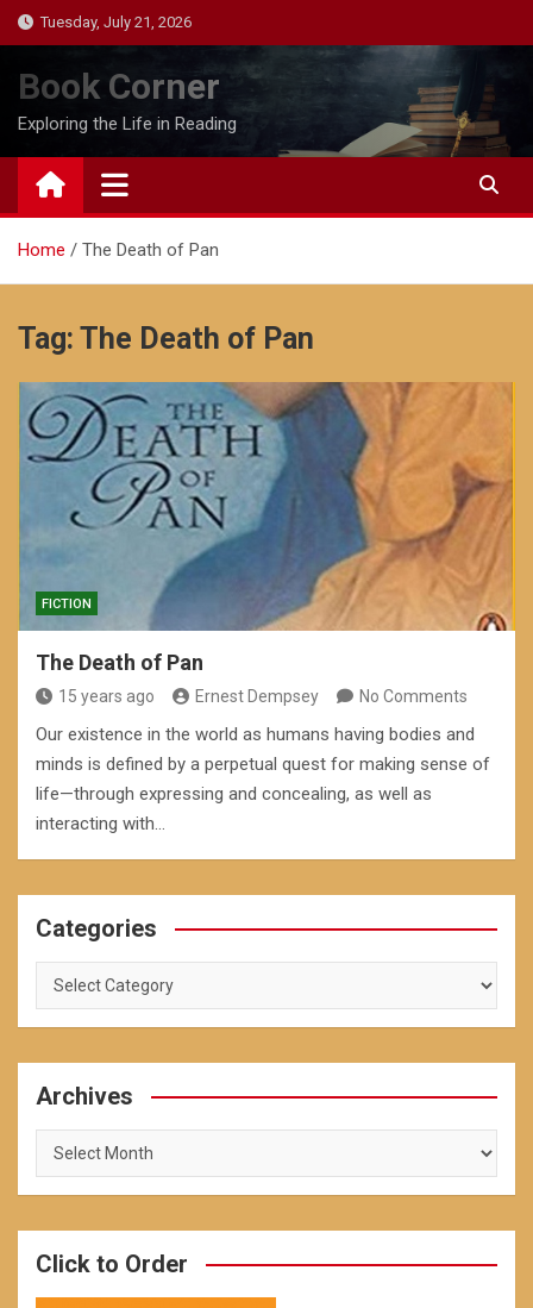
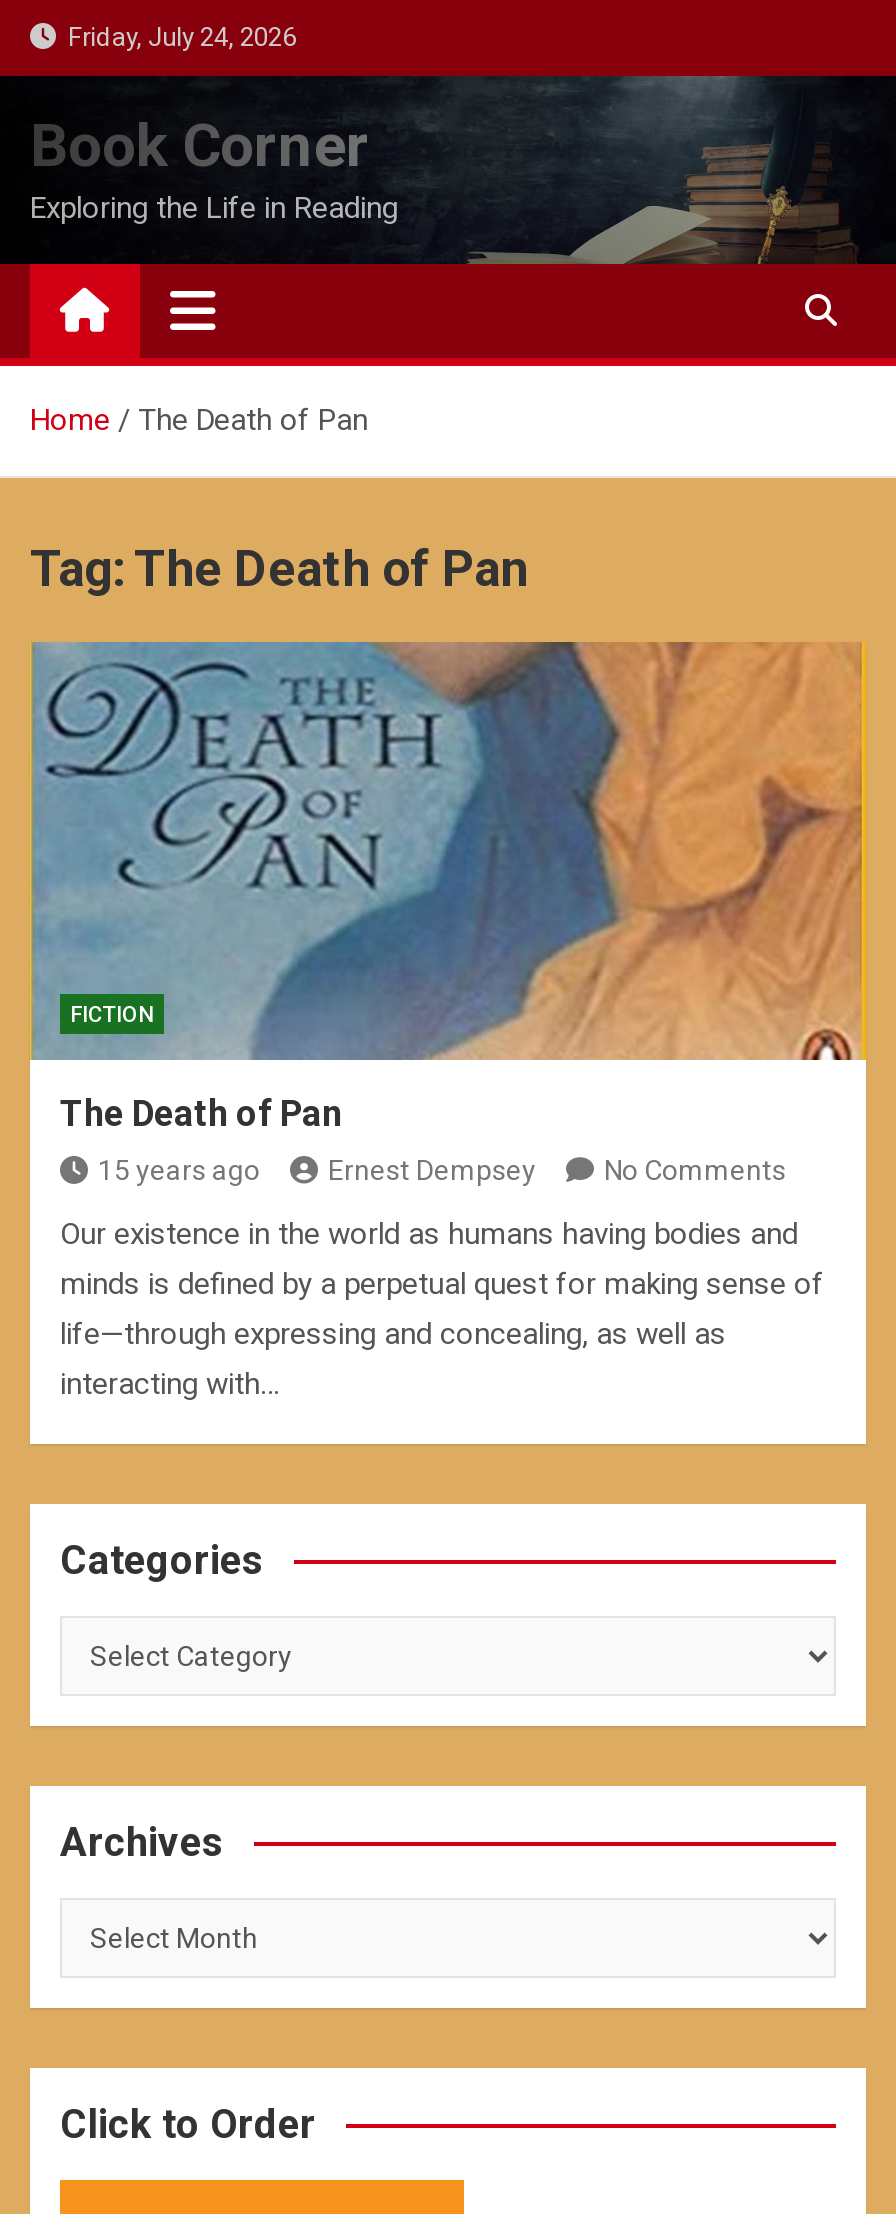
[33,13,192,31] Tuesday, July 21, 2026 -> [56,22,296,52] Friday, July 24, 2026

